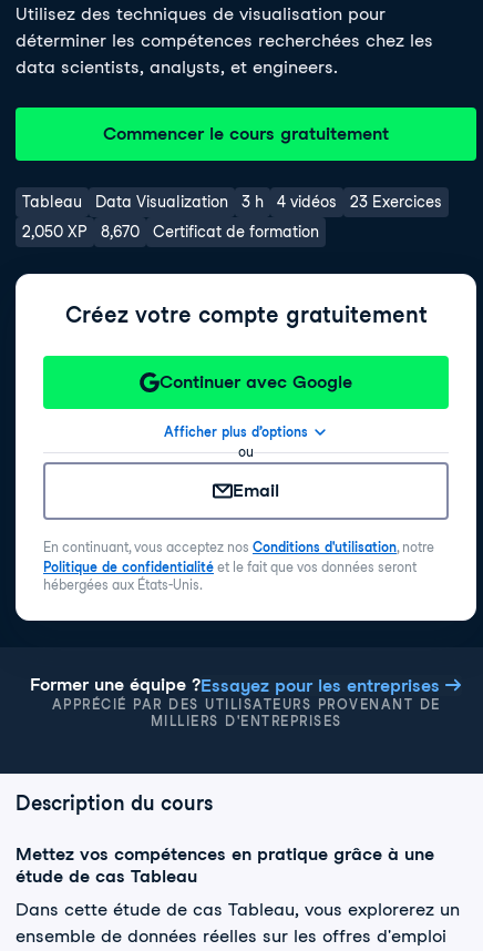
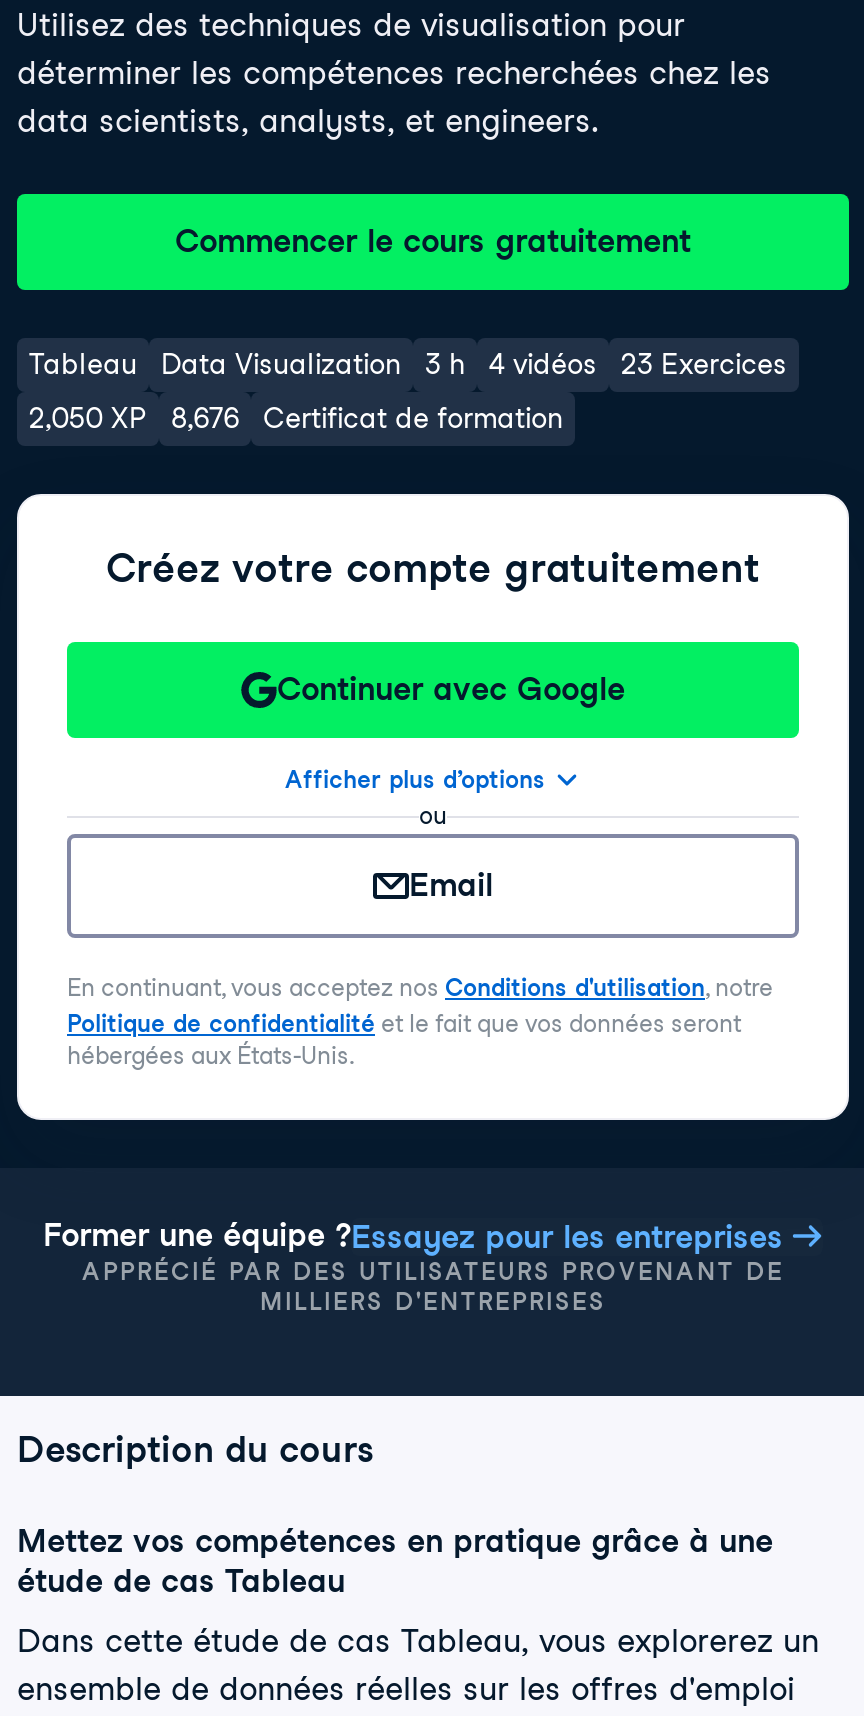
[22,223,319,241] 2,050 XP 8,670 Certificat de formation -> [29,402,563,434] 2,050 XP 8,676 Certificat de formation

